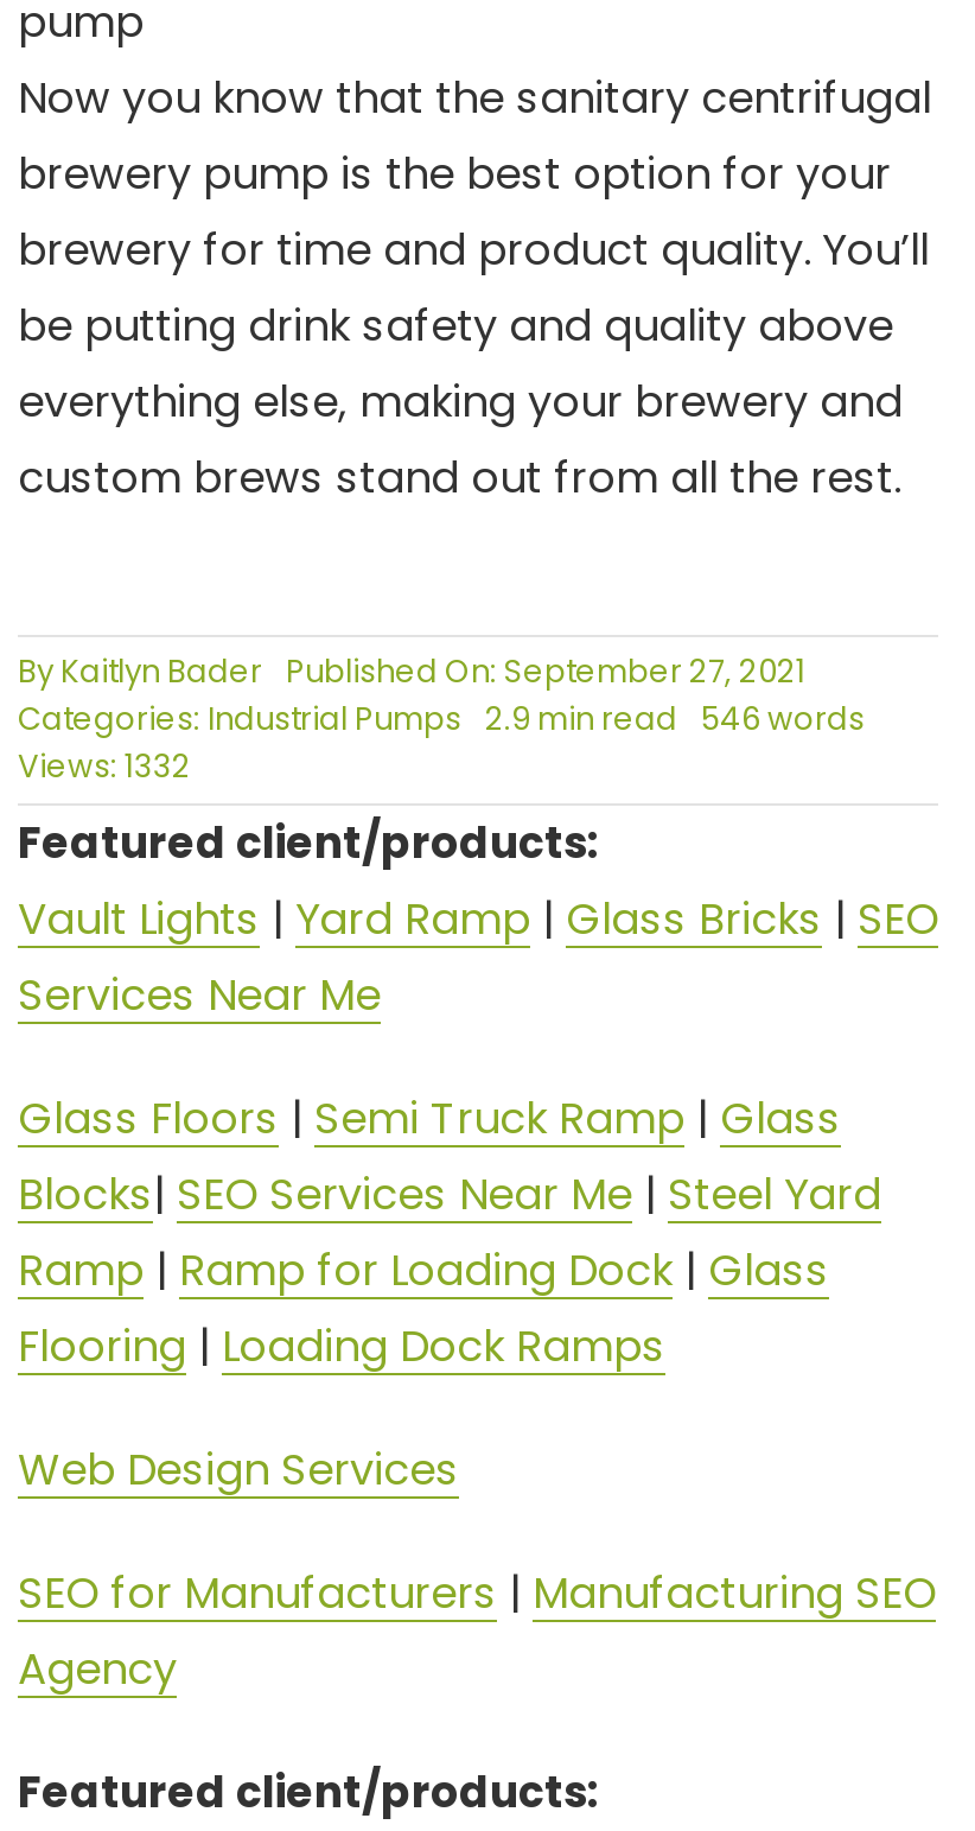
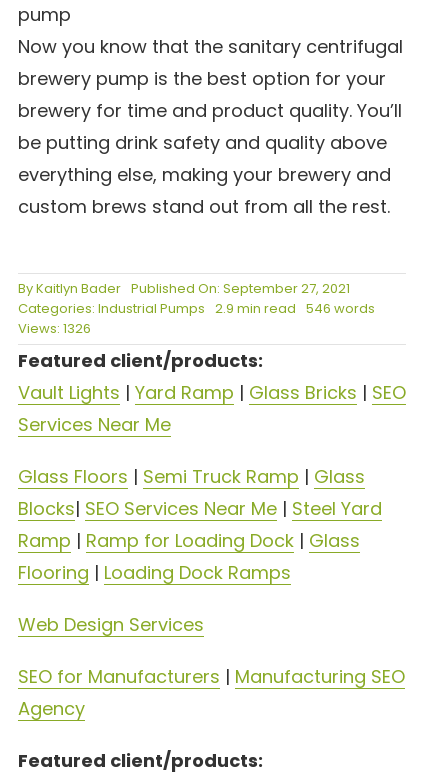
[18,744,191,789] Views: 1332 -> [18,319,91,338] Views: 1326

